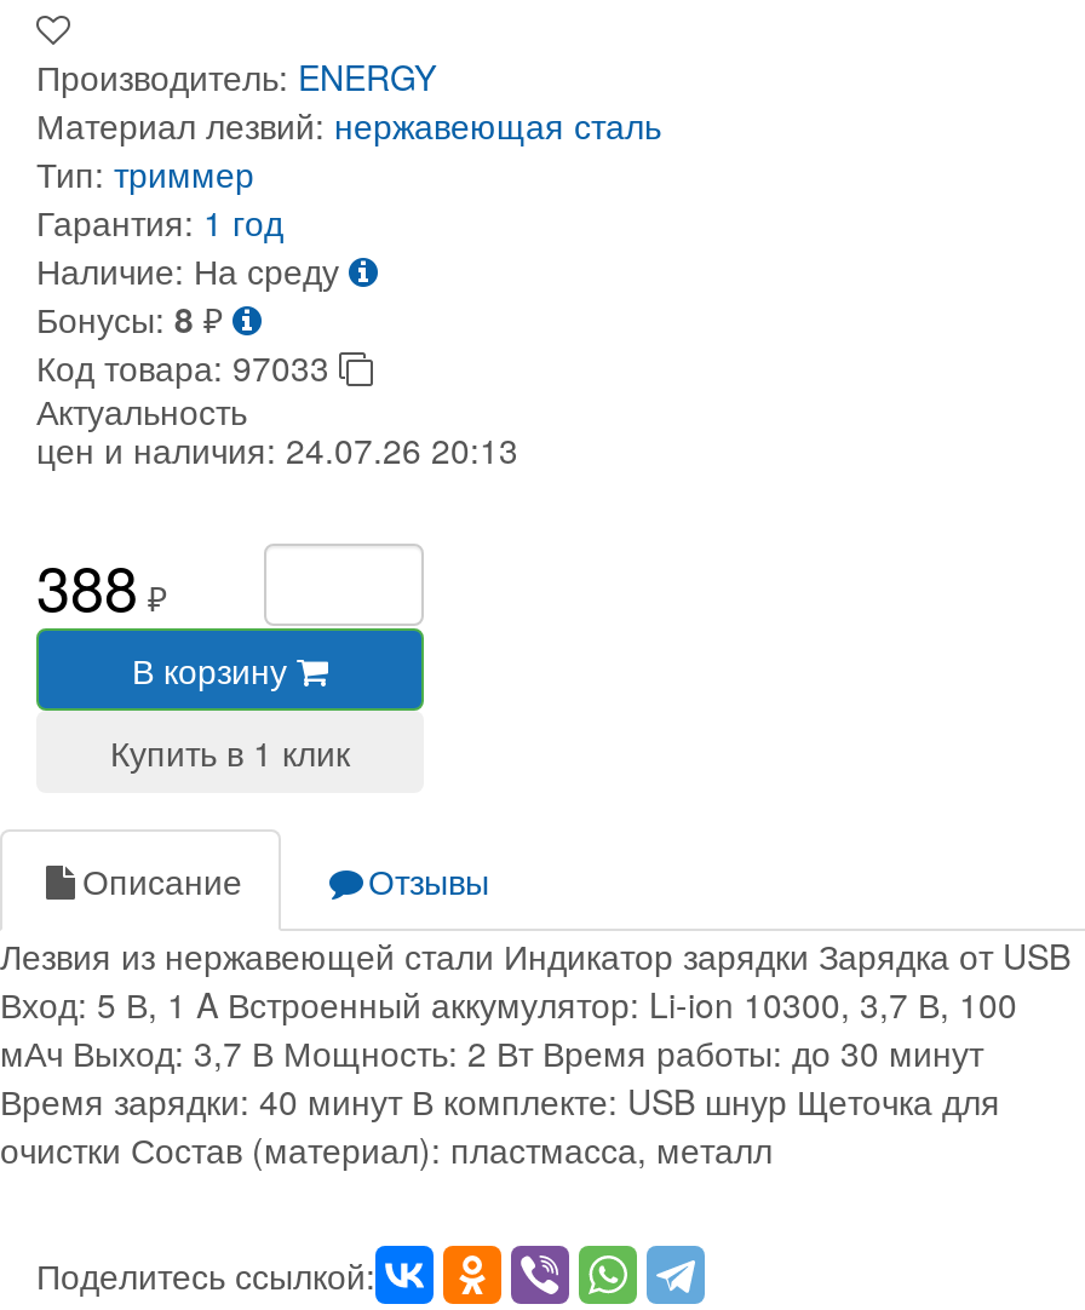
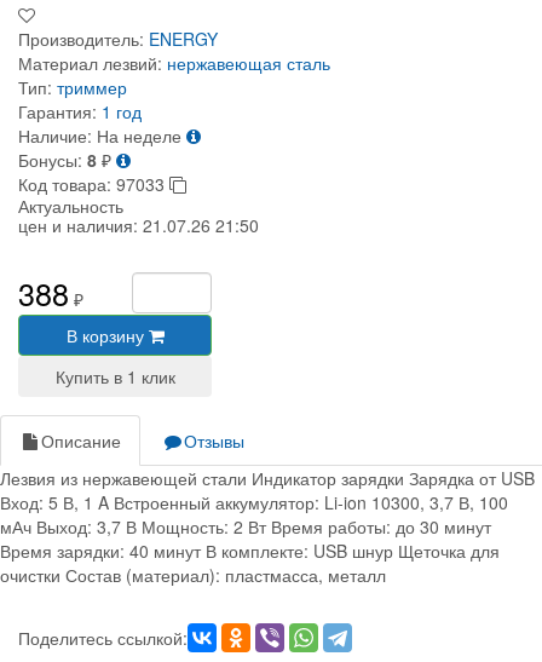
[36,246,339,294] Наличие: На среду -> [18,123,181,148] Наличие: На неделе
[36,425,518,473] цен и наличия: 24.07.26 20:13 -> [18,213,259,237] цен и наличия: 21.07.26 21:50

